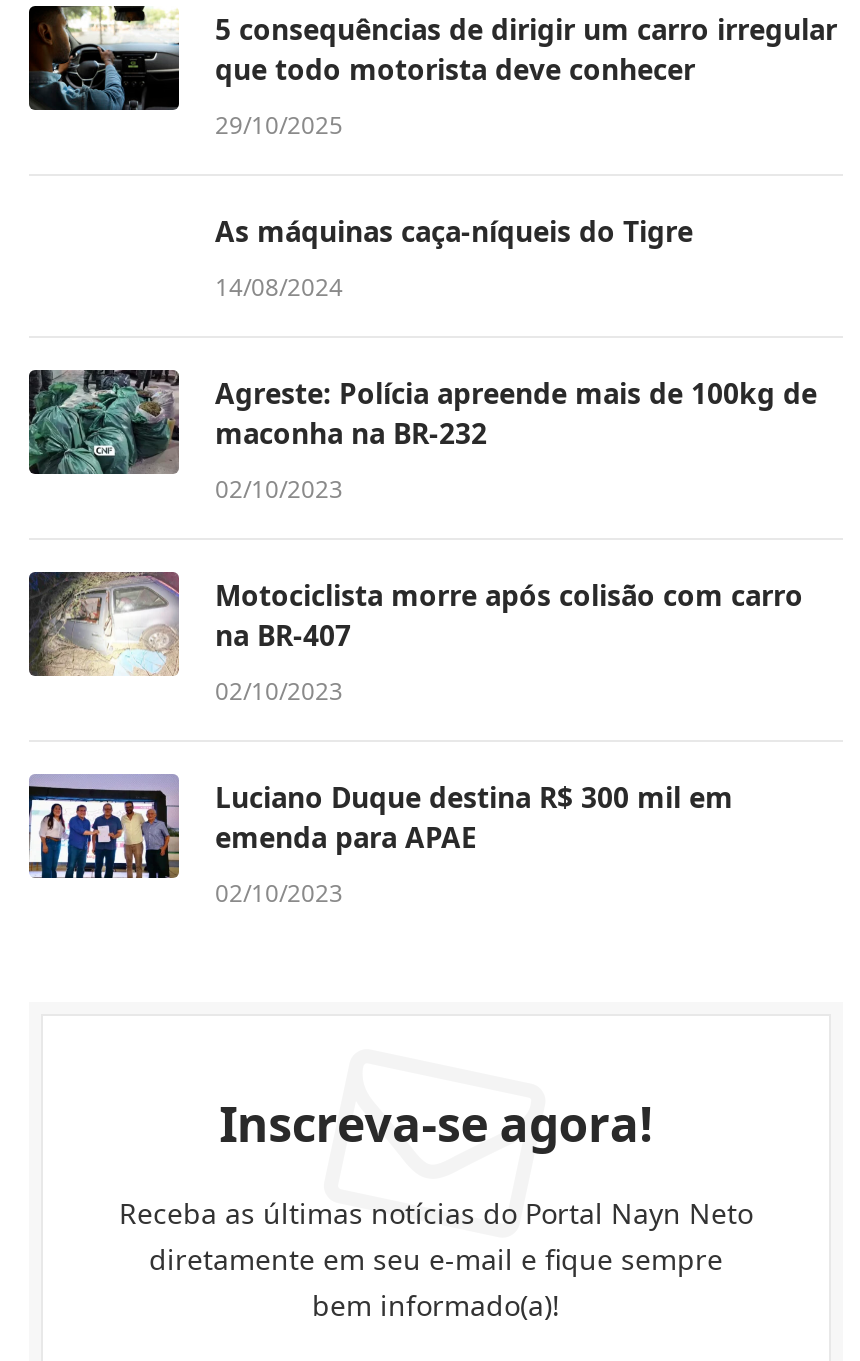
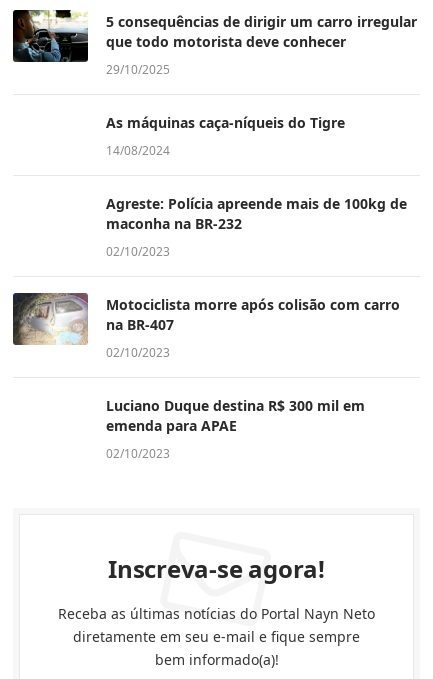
[27,368,181,476] [image] -> none
[27,772,181,880] [image] -> none

